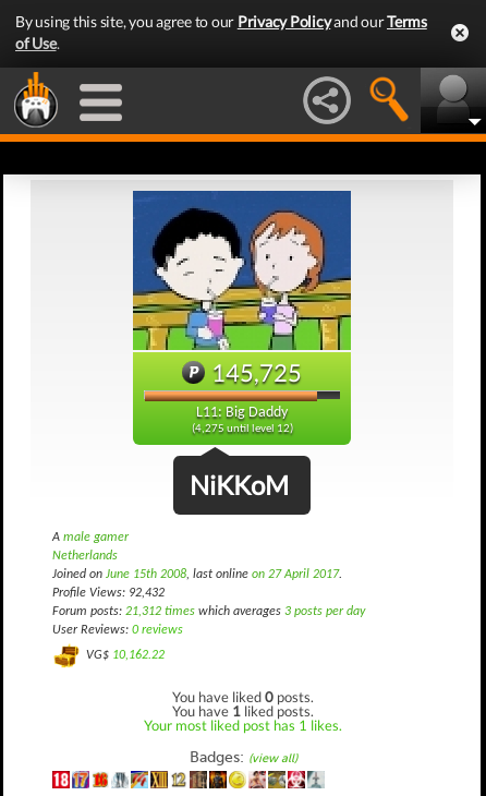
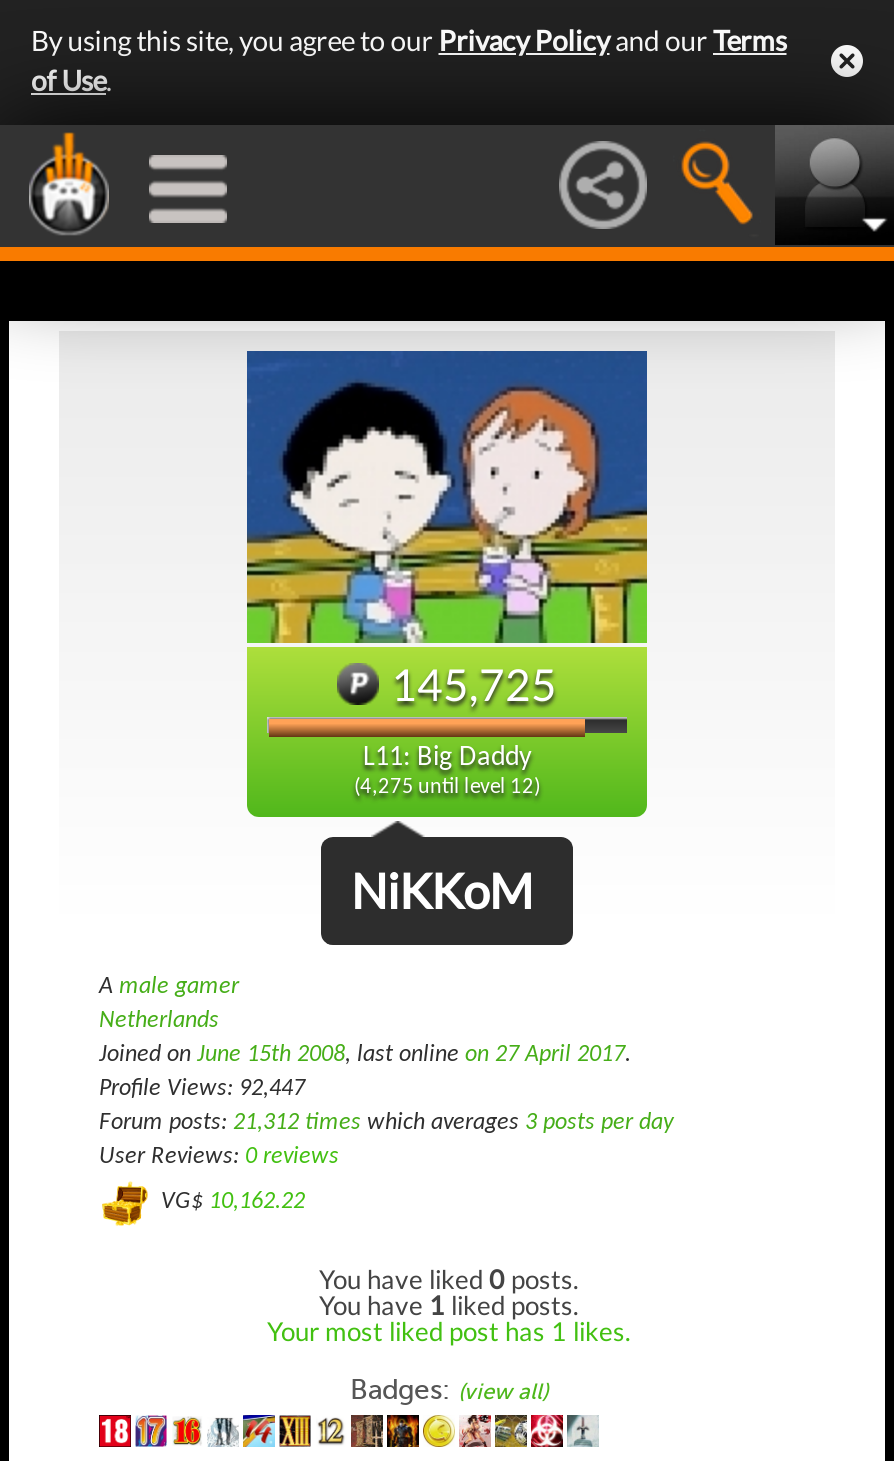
[52,587,165,600] Profile Views: 92,432 -> [99,1077,305,1101] Profile Views: 92,447

